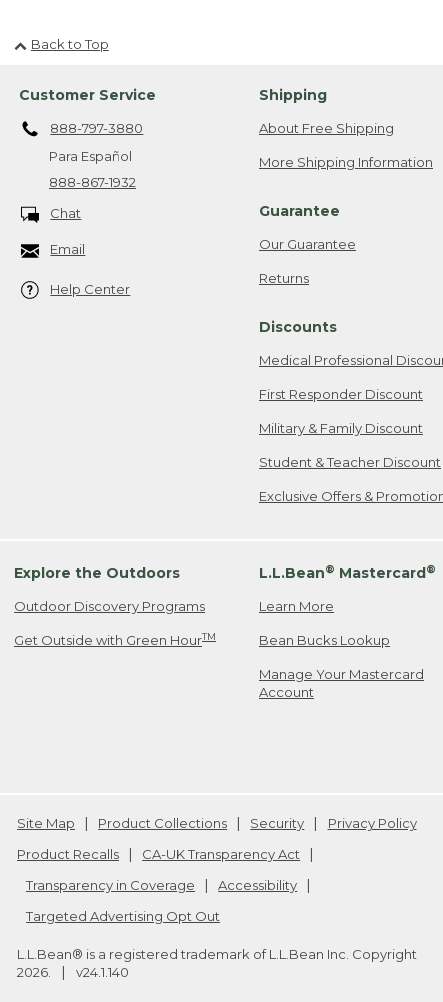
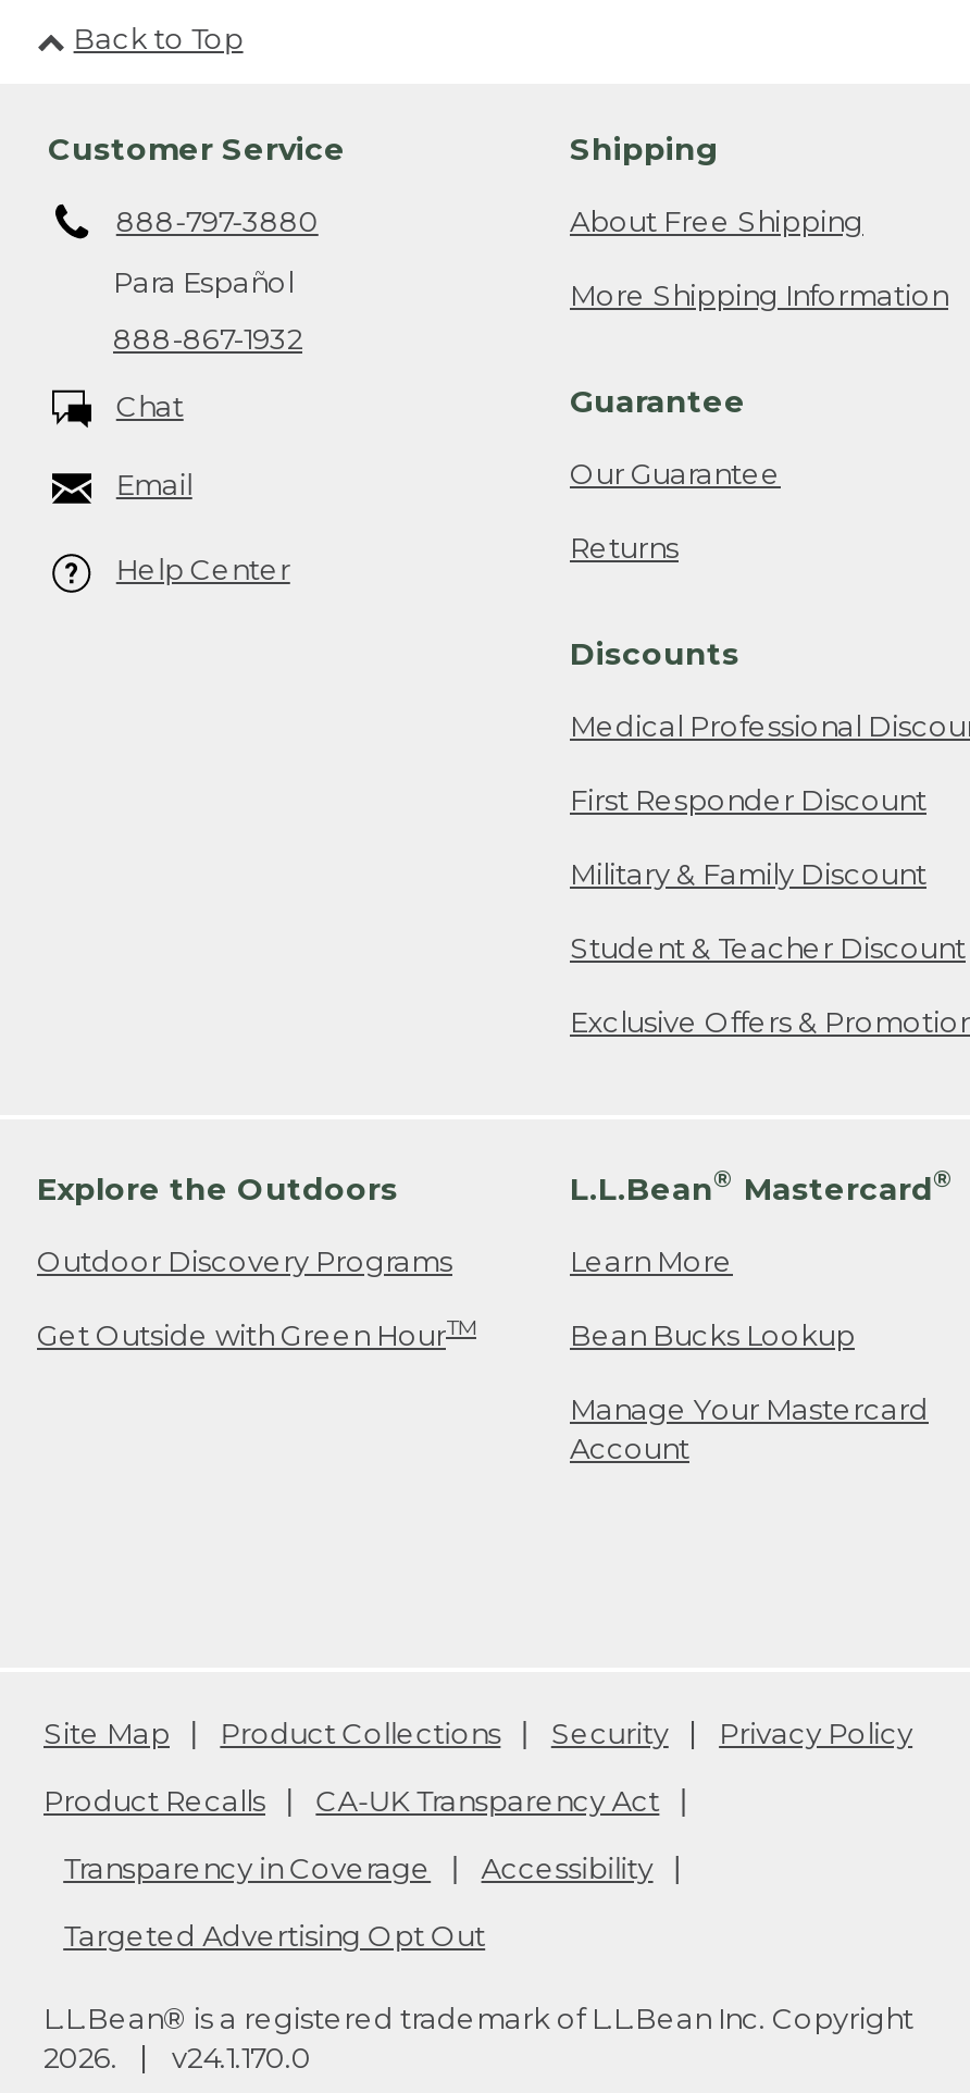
[17,964,129,980] 2026. v24.1.140 -> [43,2039,311,2074] 2026. v24.1.170.0

